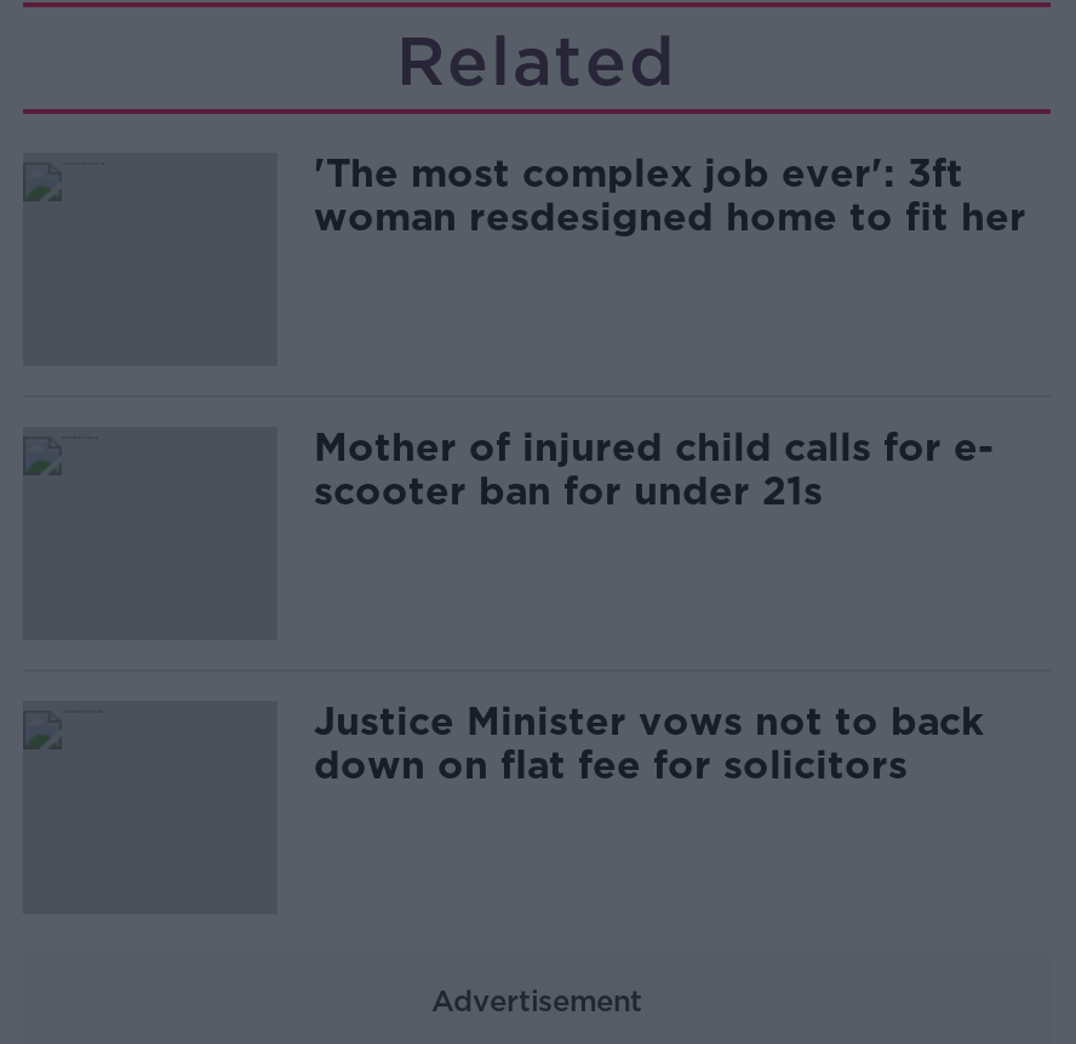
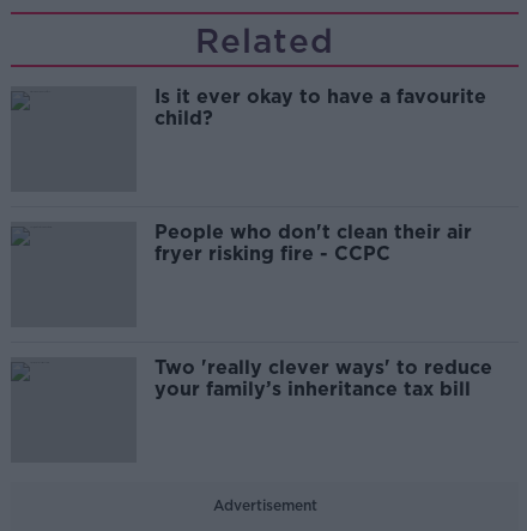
[314,150,1026,240] 'The most complex job ever': 3ft | woman resdesigned home to fit her -> [155,85,486,129] Is it ever okay to have a favourite | child?
[314,424,995,514] Mother of injured child calls for e- | scooter ban for under 21s -> [155,220,472,265] People who don't clean their air | fryer risking fire - CCPC
[314,698,983,788] Justice Minister vows not to back | down on flat fee for solicitors -> [155,356,492,400] Two 'really clever ways' to reduce | your family’s inheritance tax bill

